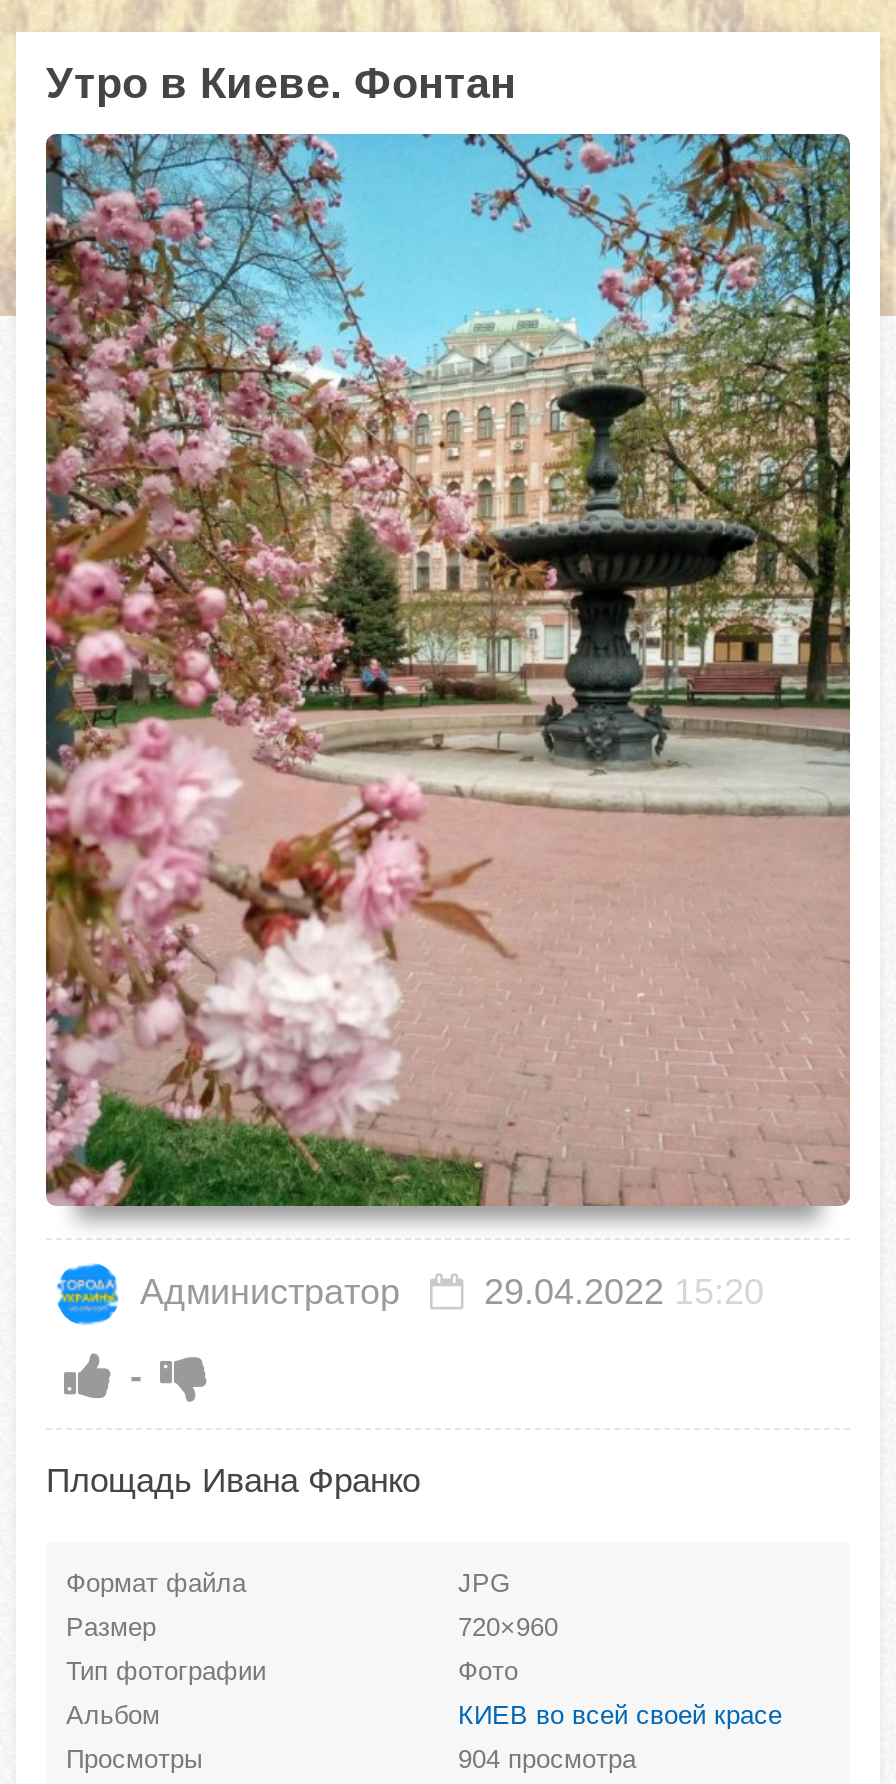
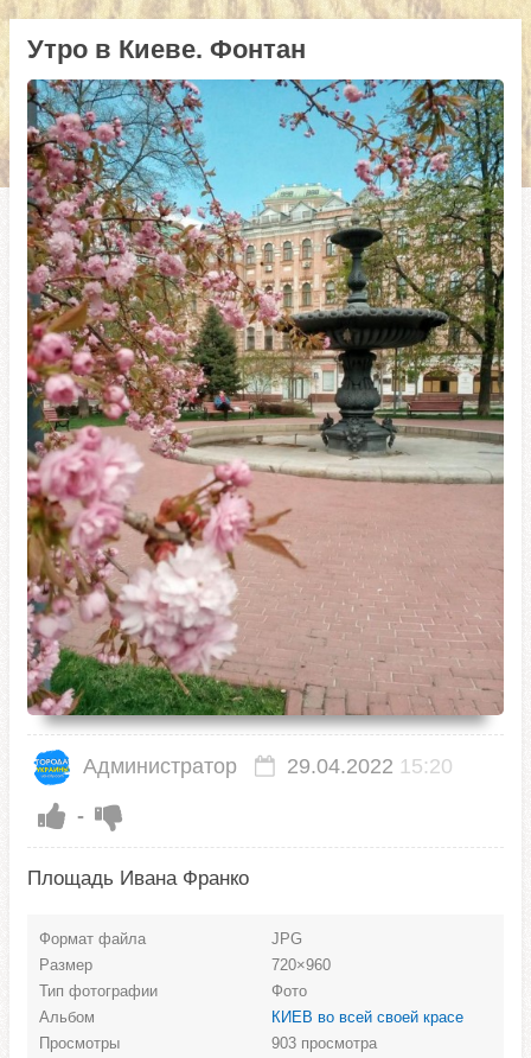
[458,1743,636,1773] 904 просмотра -> [271,1034,377,1052] 903 просмотра

